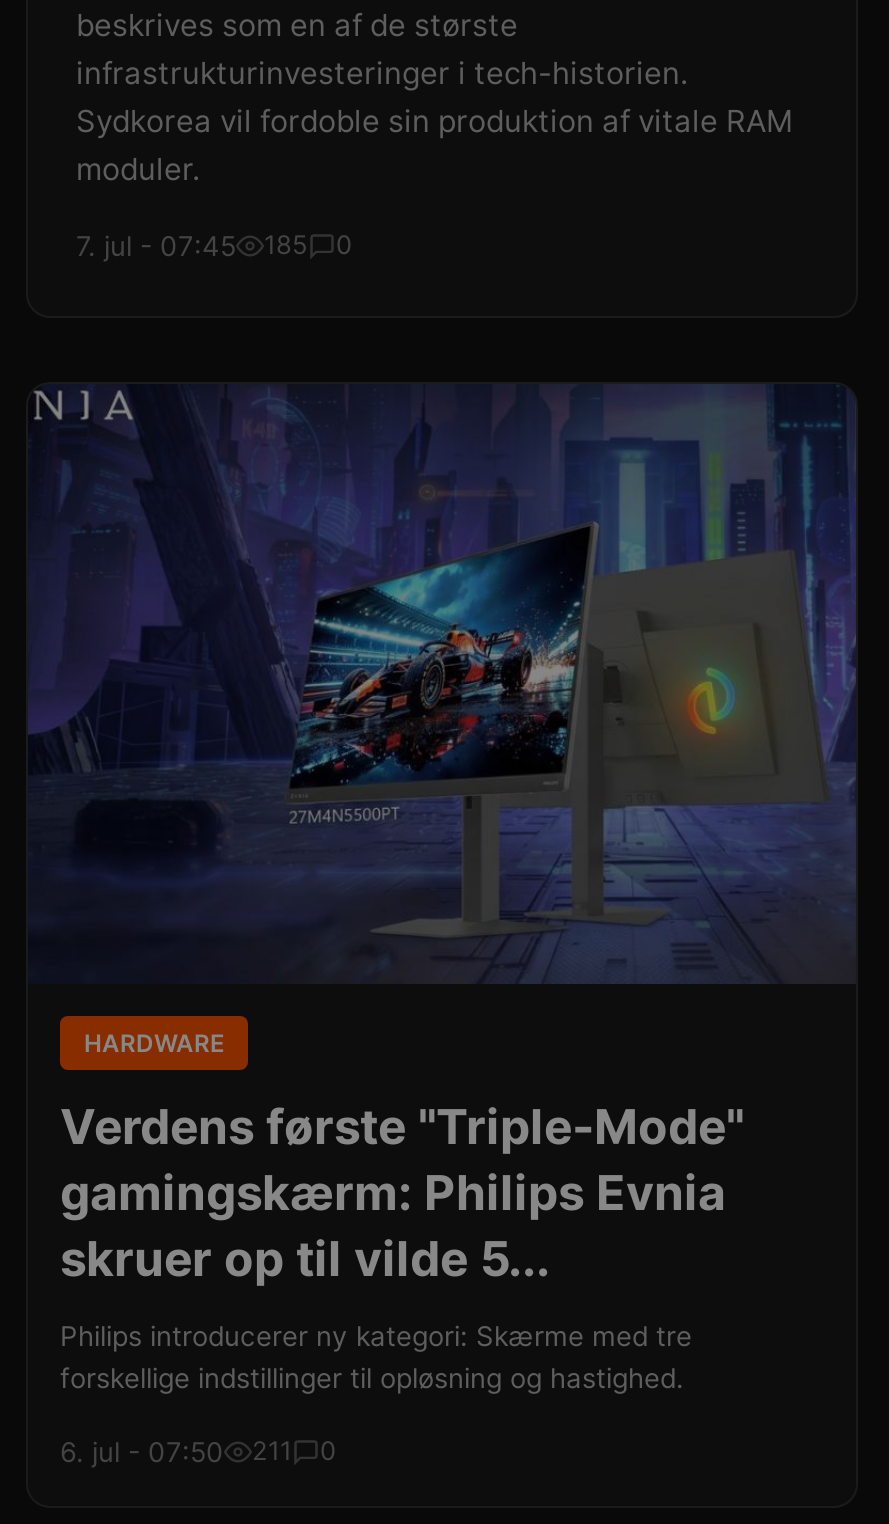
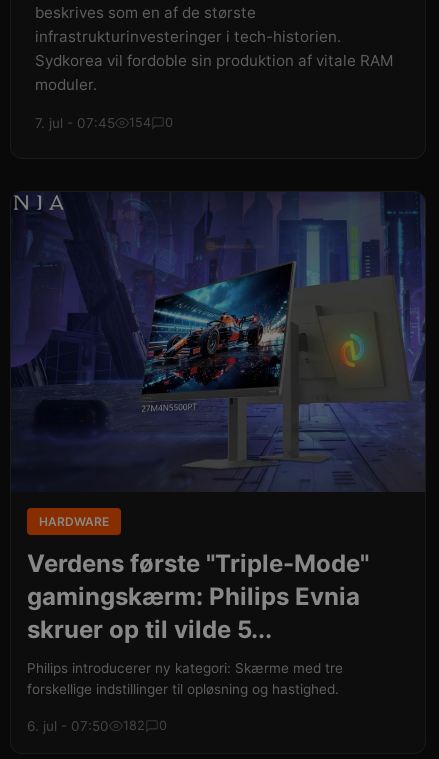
[76,230,352,262] 7. jul - 07:45 185 0 -> [35,115,173,131] 7. jul - 07:45 154 0
[60,1436,336,1468] 6. jul - 07:50 211 0 -> [27,718,167,734] 6. jul - 07:50 182 0

